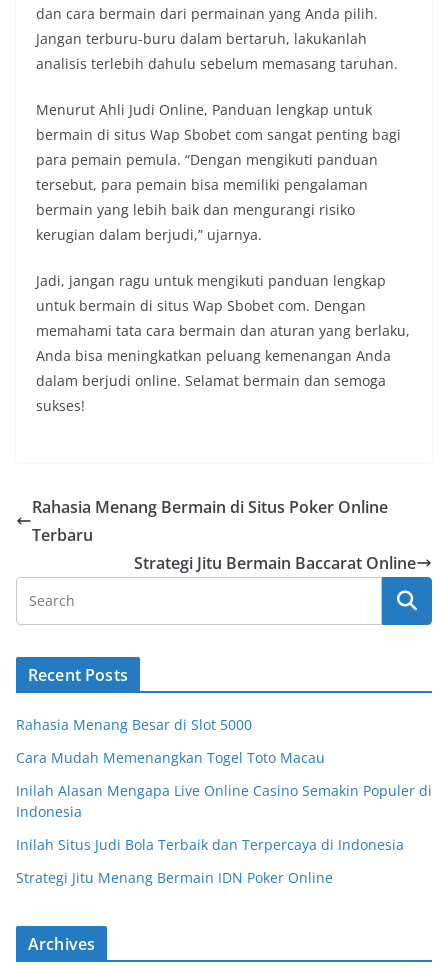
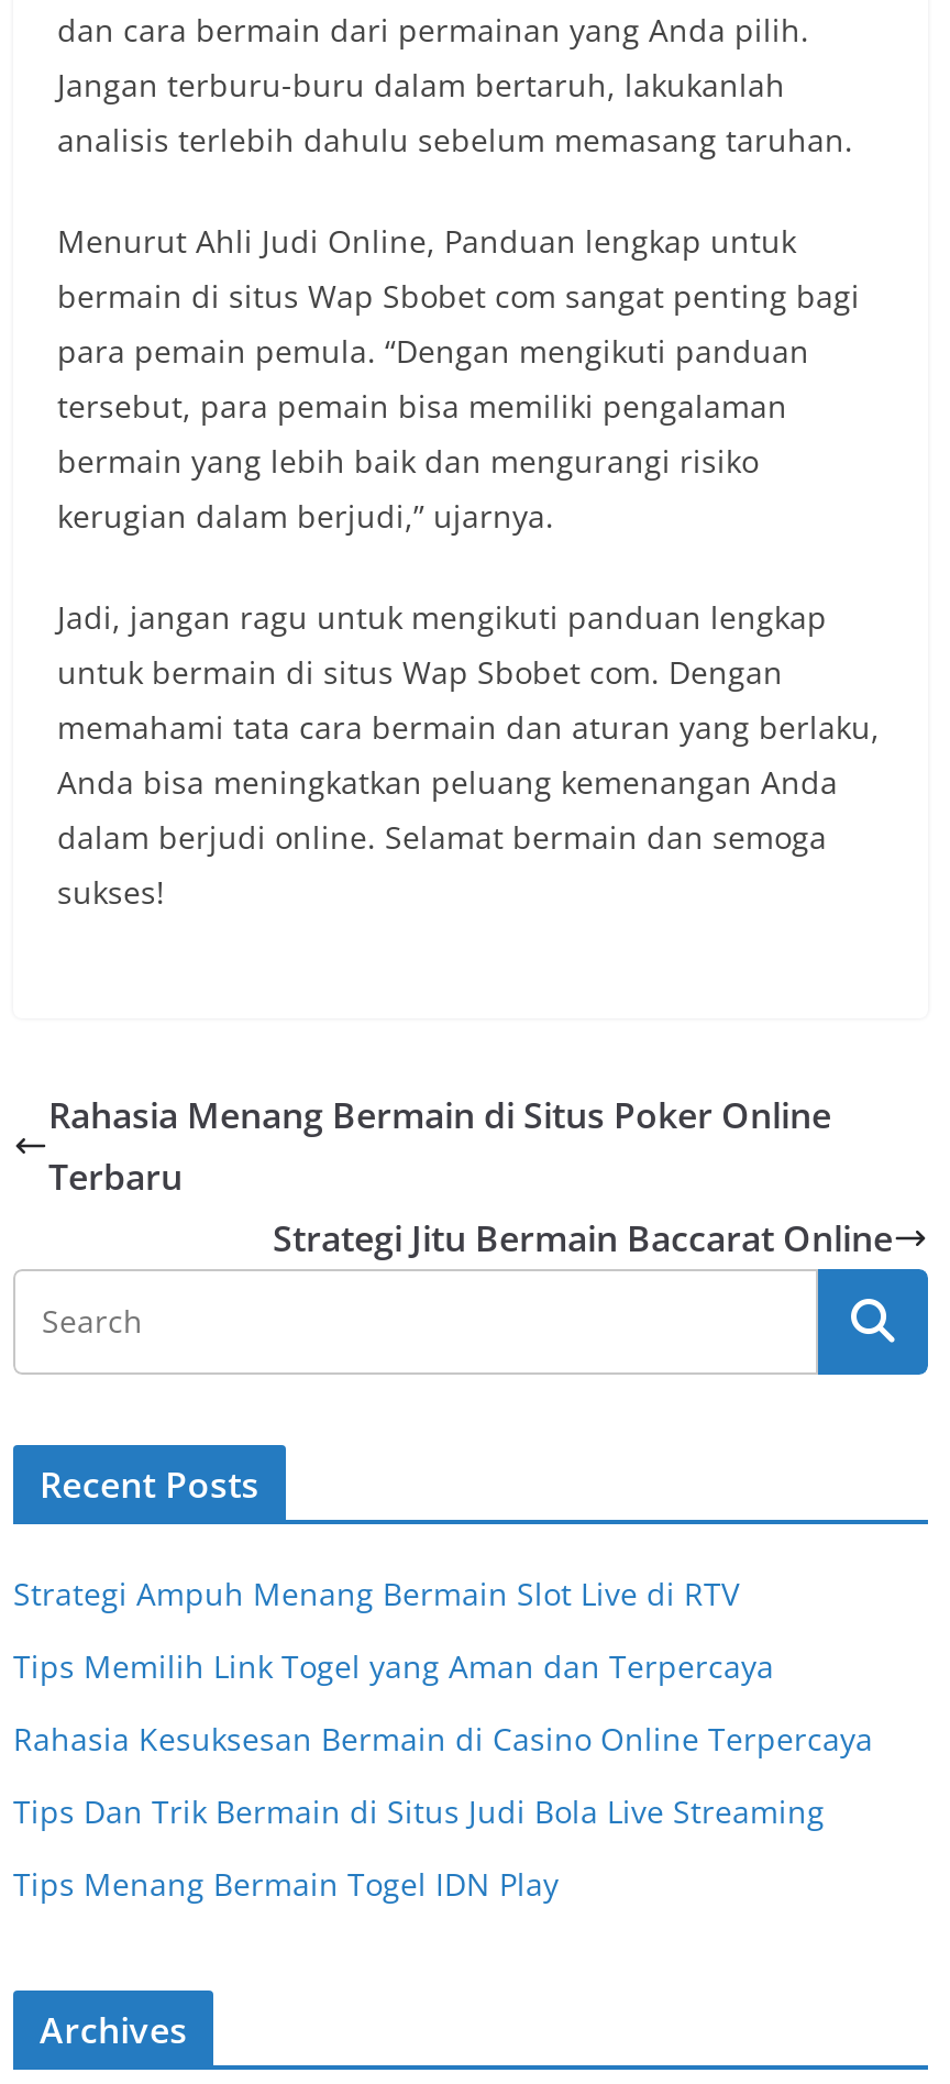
[16,715,252,734] Rahasia Menang Besar di Slot 5000 -> [13,1573,739,1614] Strategi Ampuh Menang Bermain Slot Live di RTV
[16,748,325,767] Cara Mudah Memenangkan Togel Toto Macau -> [13,1645,774,1687] Tips Memilih Link Togel yang Aman dan Terpercaya
[16,781,432,821] Inilah Alasan Mengapa Live Online Casino Semakin Populer di | Indonesia -> [13,1718,873,1760] Rahasia Kesuksesan Bermain di Casino Online Terpercaya
[16,835,404,854] Inilah Situs Judi Bola Terbaik dan Terpercaya di Indonesia -> [13,1790,825,1832] Tips Dan Trik Bermain di Situs Judi Bola Live Streaming
[16,868,333,887] Strategi Jitu Menang Bermain IDN Poker Online -> [13,1863,559,1905] Tips Menang Bermain Togel IDN Play

